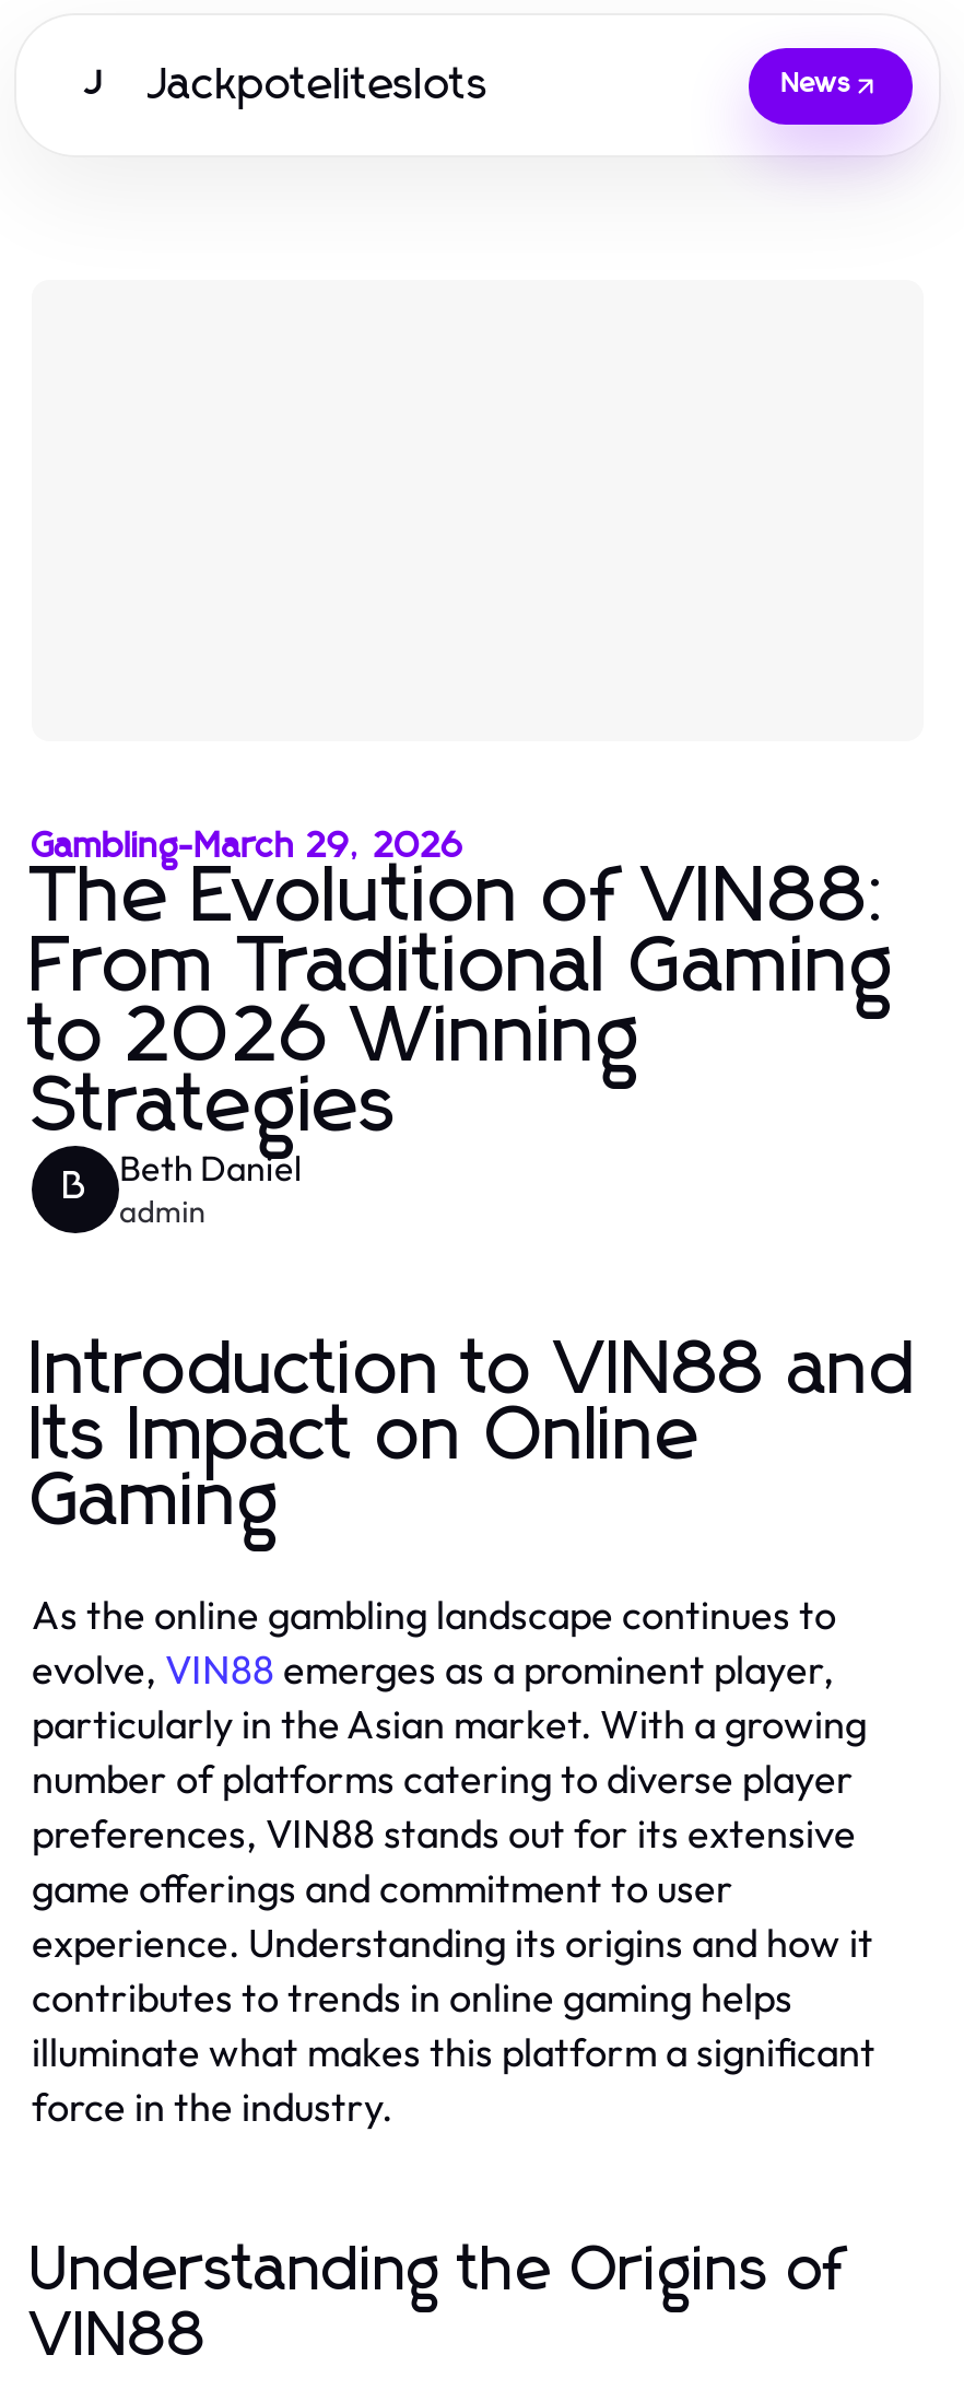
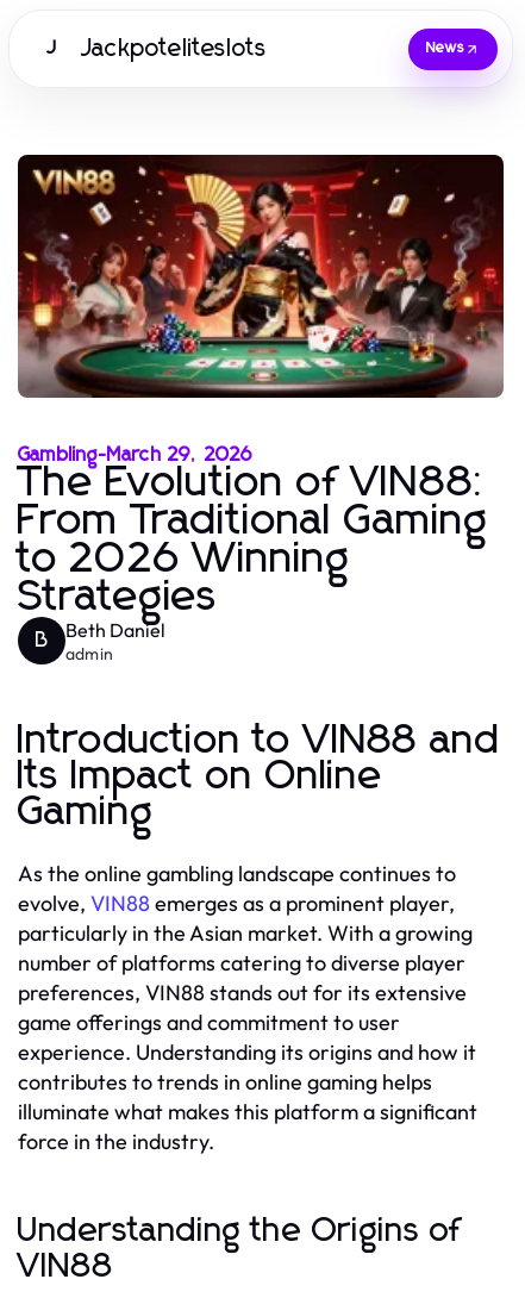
none -> [17,154,505,399] [image]

